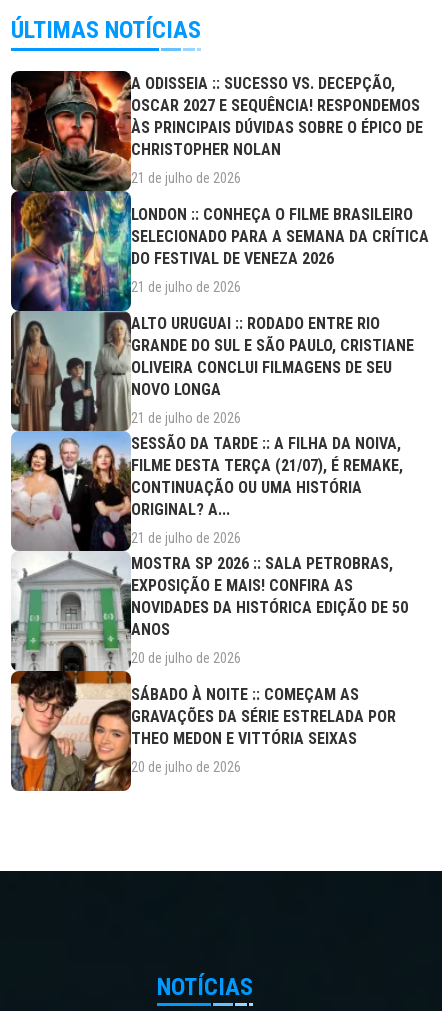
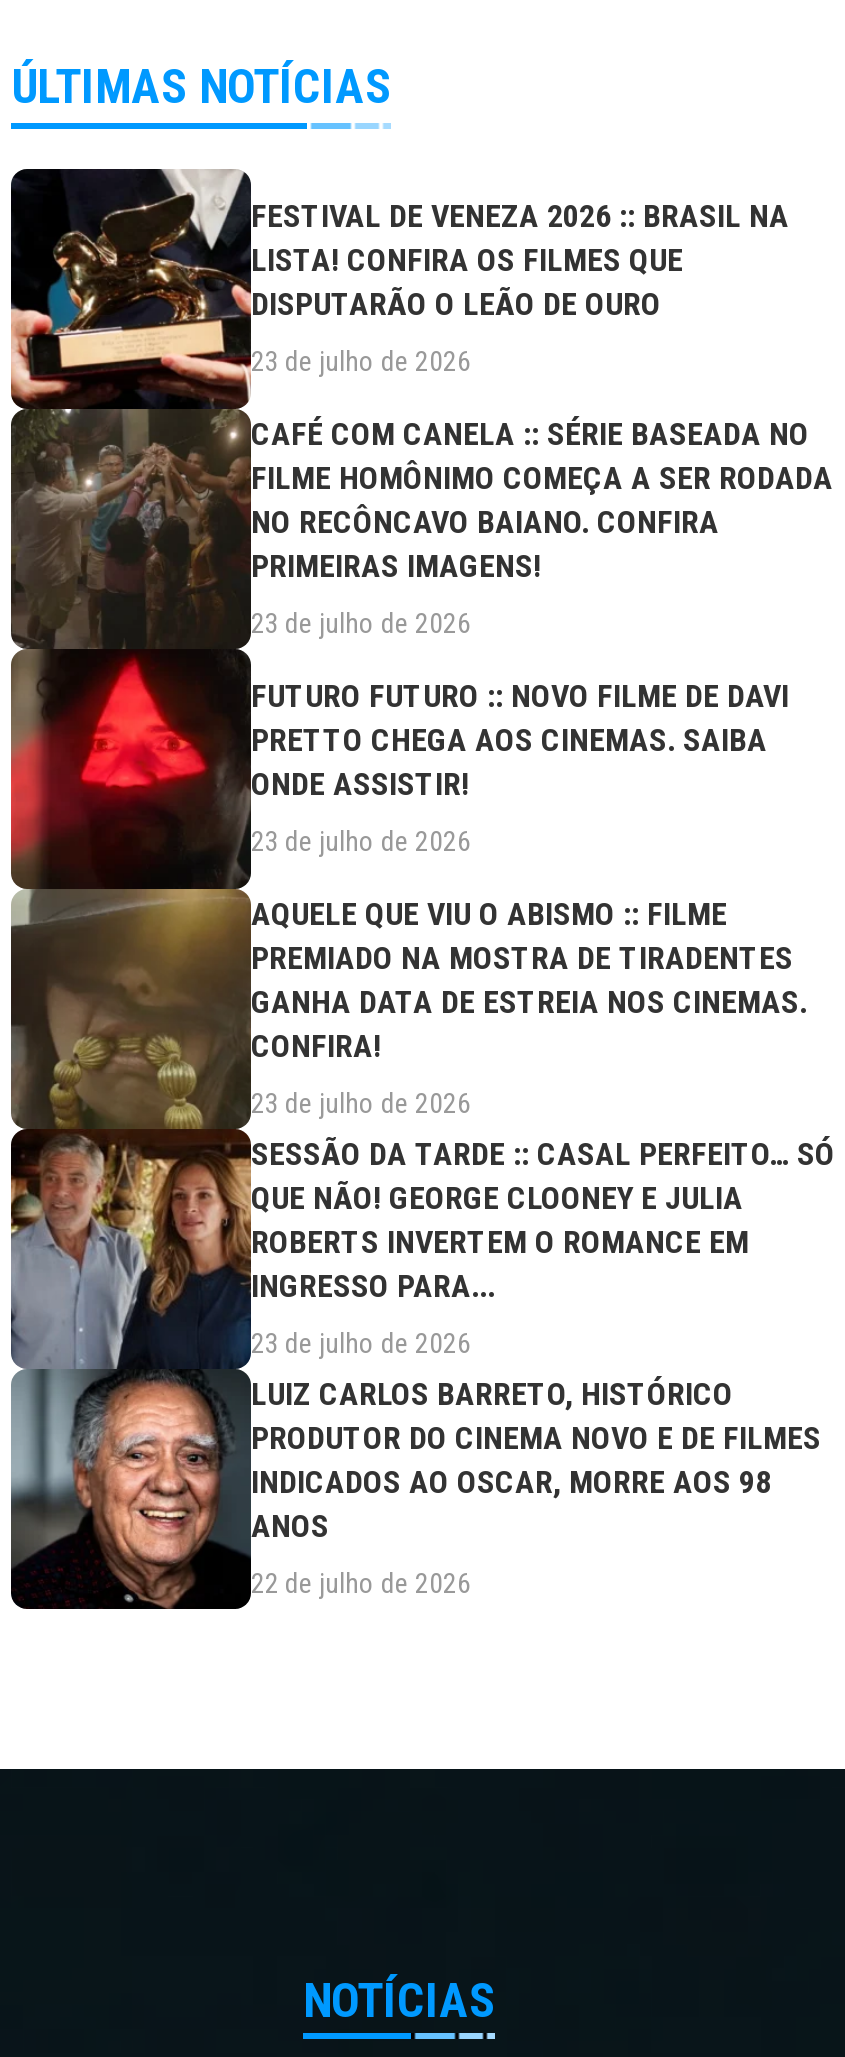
[10,70,429,792] [image] | A ODISSEIA :: SUCESSO VS. DECEPÇÃO, | OSCAR 2027 E SEQUÊNCIA! RESPONDEMOS | ÀS PRINCIPAIS DÚVIDAS SOBRE O ÉPICO DE | CHRISTOPHER NOLAN | 21 de julho de 2026 | LONDON :: CONHEÇA O FILME BRASILEIRO | SELECIONADO PARA A SEMANA DA CRÍTICA | DO FESTIVAL DE VENEZA 2026 | 21 de julho de 2026 | ALTO URUGUAI :: RODADO ENTRE RIO | GRANDE DO SUL E SÃO PAULO, CRISTIANE | OLIVEIRA CONCLUI FILMAGENS DE SEU | NOVO LONGA | 21 de julho de 2026 | SESSÃO DA TARDE :: A FILHA DA NOIVA, | FILME DESTA TERÇA (21/07), É REMAKE, | CONTINUAÇÃO OU UMA HISTÓRIA | ORIGINAL? A... | 21 de julho de 2026 | MOSTRA SP 2026 :: SALA PETROBRAS, | EXPOSIÇÃO E MAIS! CONFIRA AS | NOVIDADES DA HISTÓRICA EDIÇÃO DE 50 -> [9,167,835,1611] [image] | FESTIVAL DE VENEZA 2026 :: BRASIL NA | LISTA! CONFIRA OS FILMES QUE | DISPUTARÃO O LEÃO DE OURO | 23 de julho de 2026 | CAFÉ COM CANELA :: SÉRIE BASEADA NO | FILME HOMÔNIMO COMEÇA A SER RODADA | NO RECÔNCAVO BAIANO. CONFIRA | PRIMEIRAS IMAGENS! | 23 de julho de 2026 | FUTURO FUTURO :: NOVO FILME DE DAVI | PRETTO CHEGA AOS CINEMAS. SAIBA | ONDE ASSISTIR! | 23 de julho de 2026 | AQUELE QUE VIU O ABISMO :: FILME | PREMIADO NA MOSTRA DE TIRADENTES | GANHA DATA DE ESTREIA NOS CINEMAS. | CONFIRA! | 23 de julho de 2026 | SESSÃO DA TARDE :: CASAL PERFEITO… SÓ | QUE NÃO! GEORGE CLOONEY E JULIA | ROBERTS INVERTEM O ROMANCE EM | INGRESSO PARA... | 23 de julho de 2026 | LUIZ CARLOS BARRETO, HISTÓRICO | PRODUTOR DO CINEMA NOVO E DE FILMES | INDICADOS AO OSCAR, MORRE AOS 98
moved [131,620,170,639] -> [251,1507,329,1545]: ANOS
[131,650,396,775] 20 de julho de 2026 | SÁBADO À NOITE :: COMEÇAM AS | GRAVAÇÕES DA SÉRIE ESTRELADA POR | THEO MEDON E VITTÓRIA SEIXAS | 20 de julho de 2026 -> [251,1567,471,1599] 22 de julho de 2026

